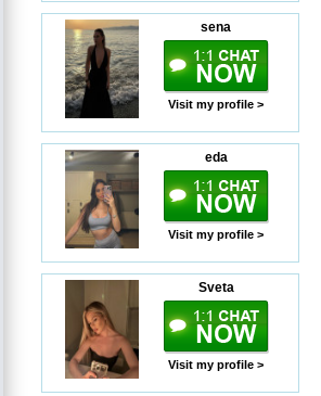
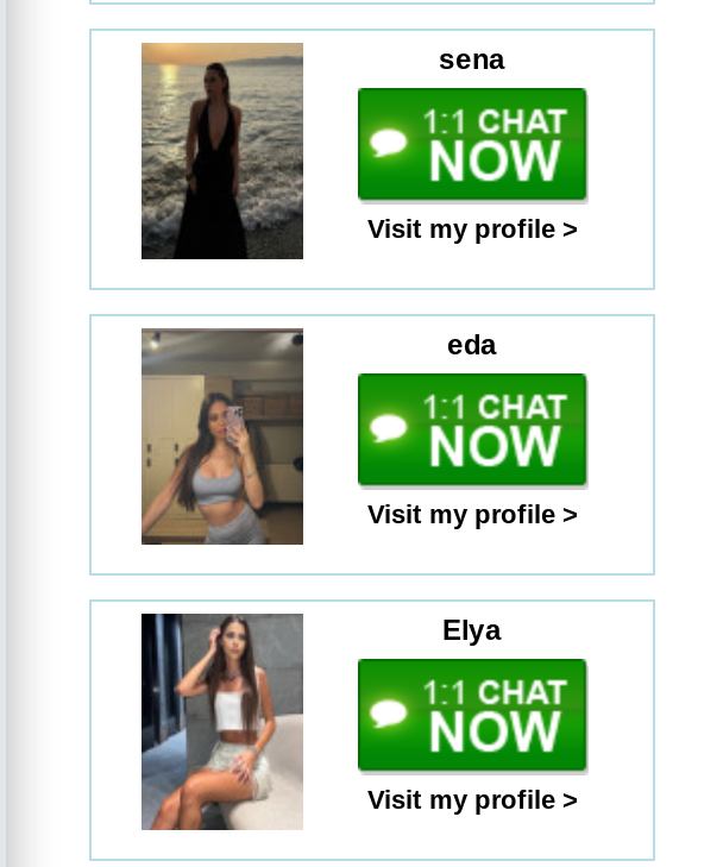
[65,280,139,380] [image] -> [142,614,303,833] [image]
[198,280,234,295] Sveta -> [442,614,502,647] Elya

